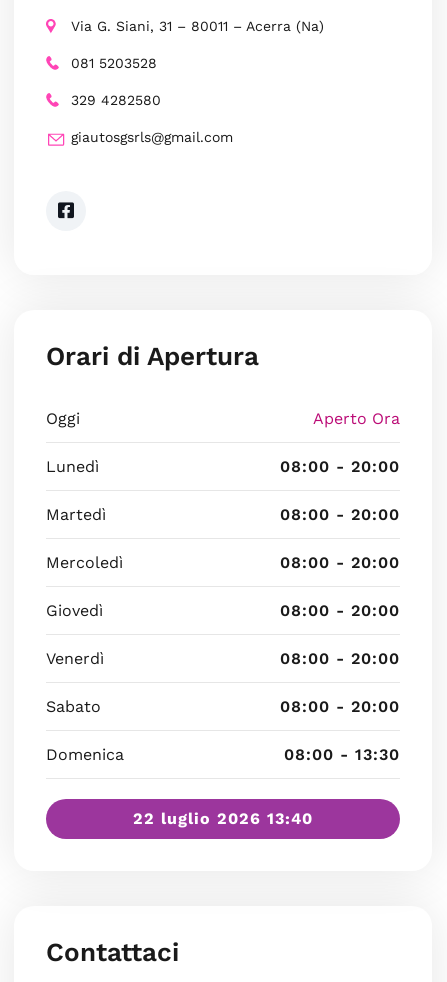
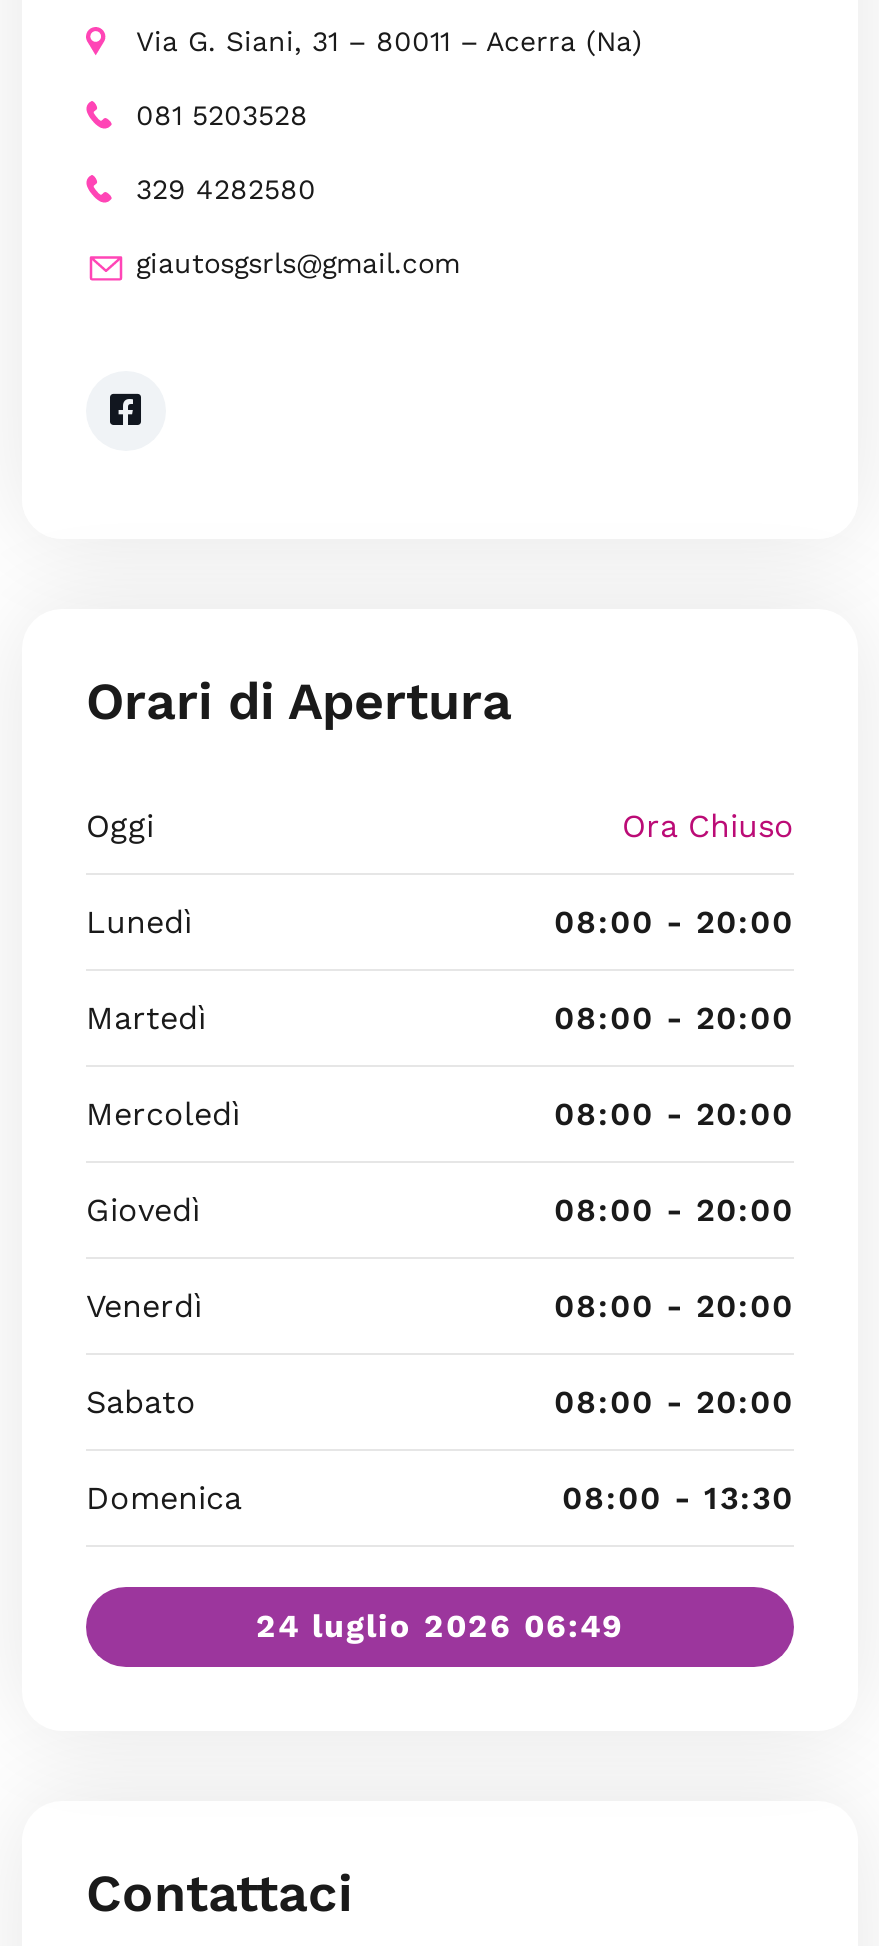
[313,409,400,428] Aperto Ora -> [622,807,794,845] Ora Chiuso
[133,809,313,828] 22 luglio 2026 13:40 -> [256,1607,624,1645] 24 luglio 2026 06:49

